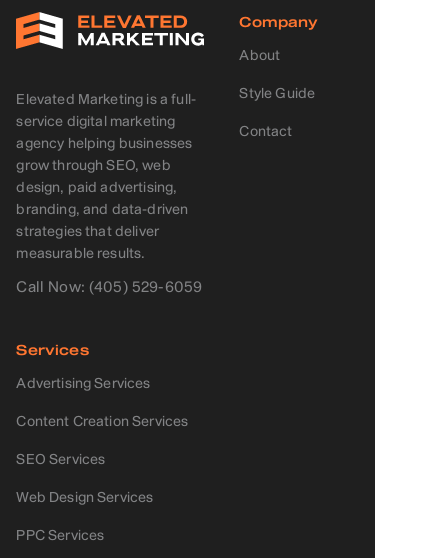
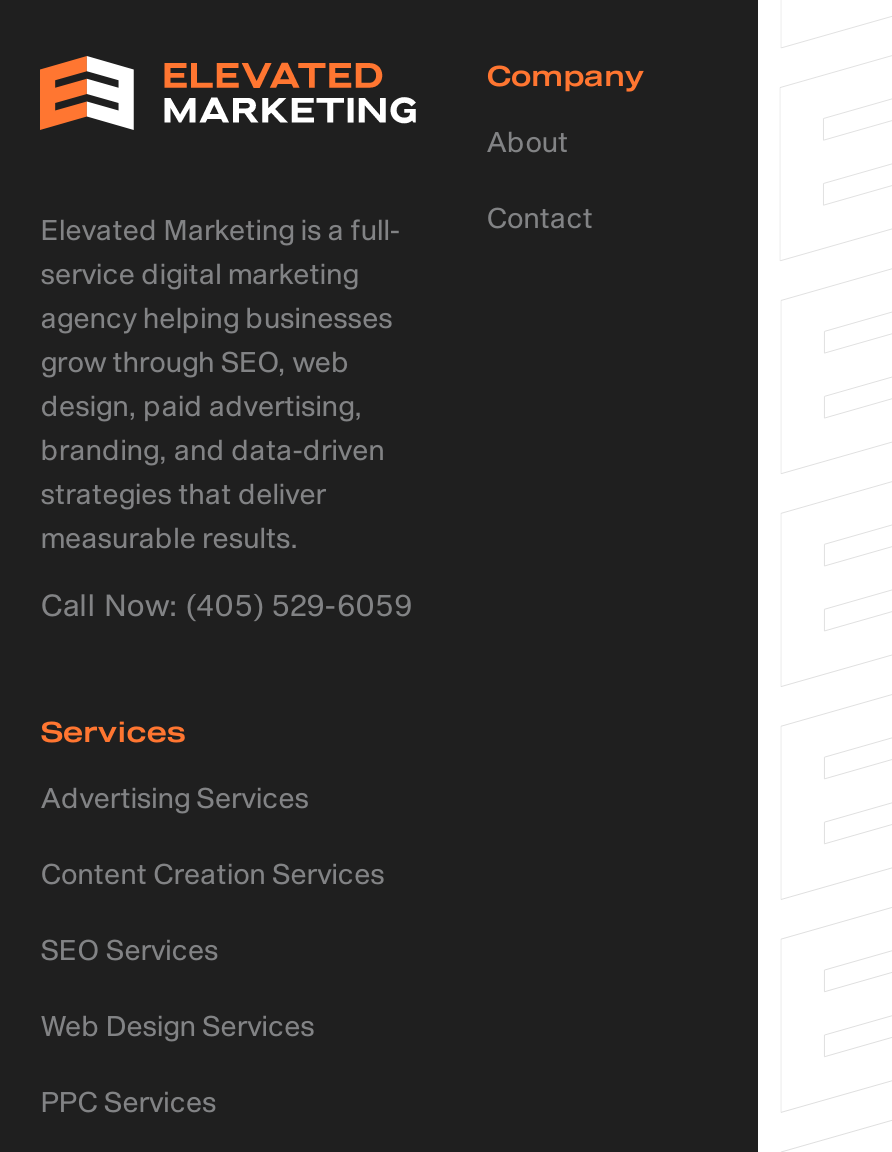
[239,87,315,101] Style Guide -> none
moved [239,125,292,139] -> [487,207,593,235]: Contact

